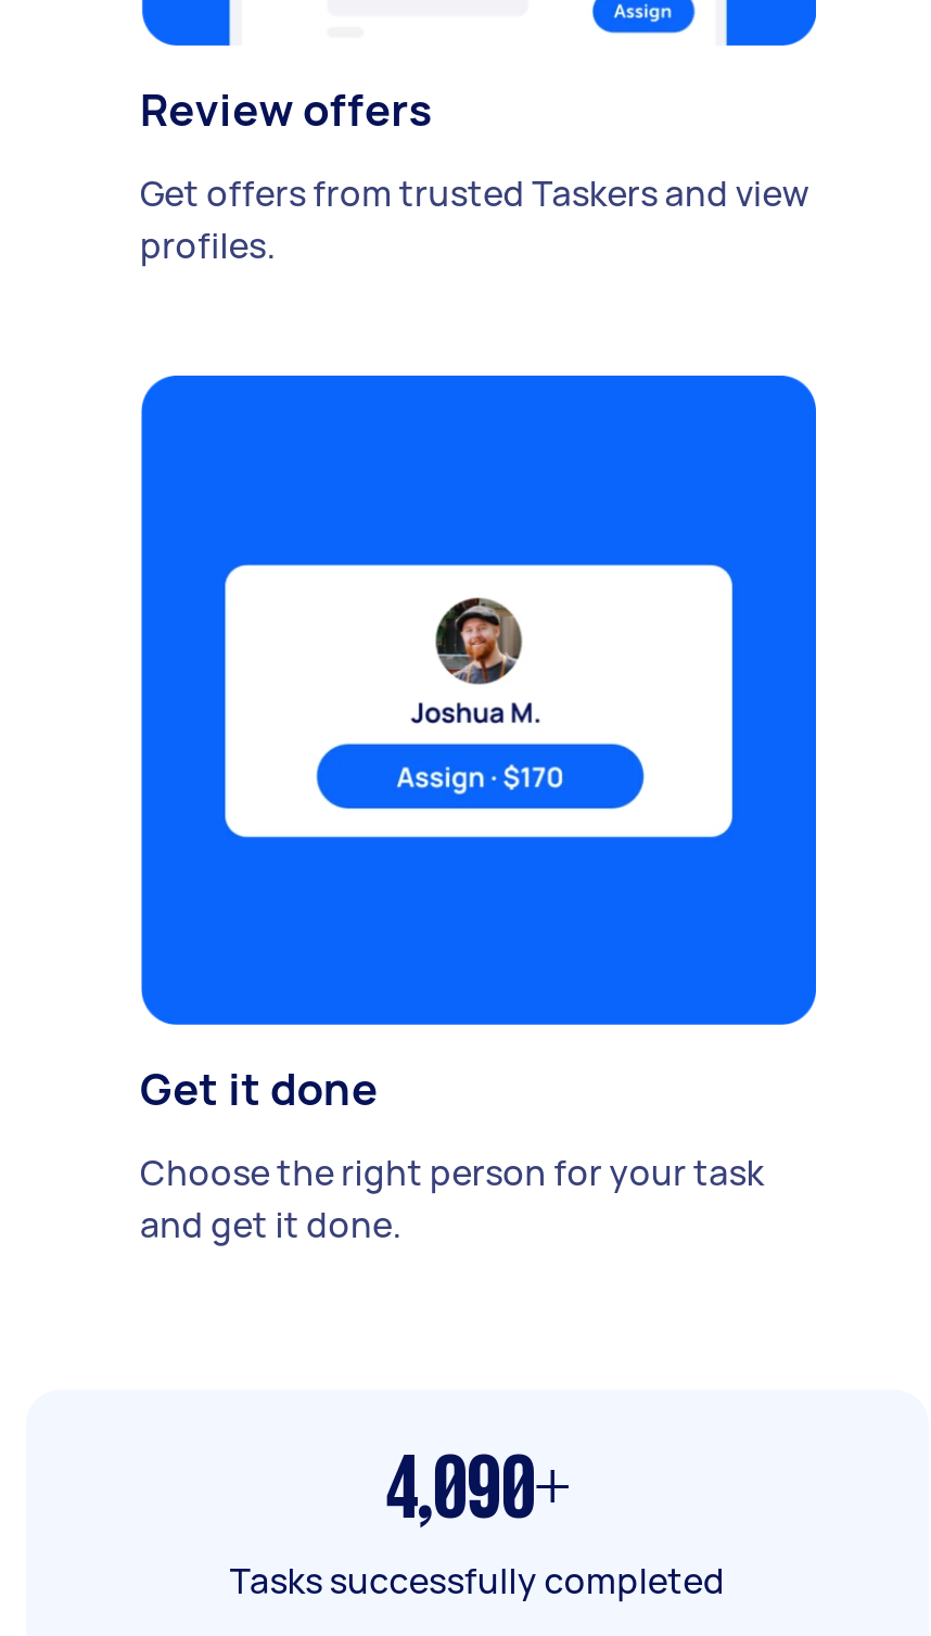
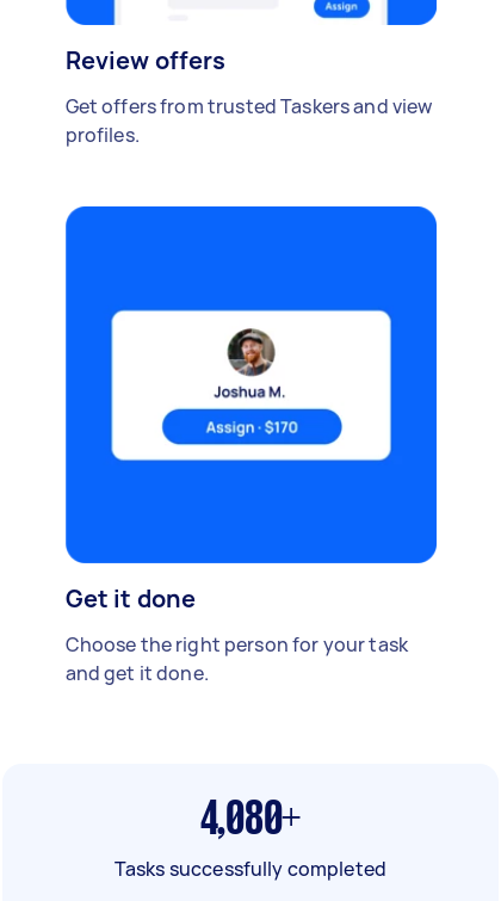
[386,1454,569,1532] 4,090+ -> [200,799,301,842] 4,080+

